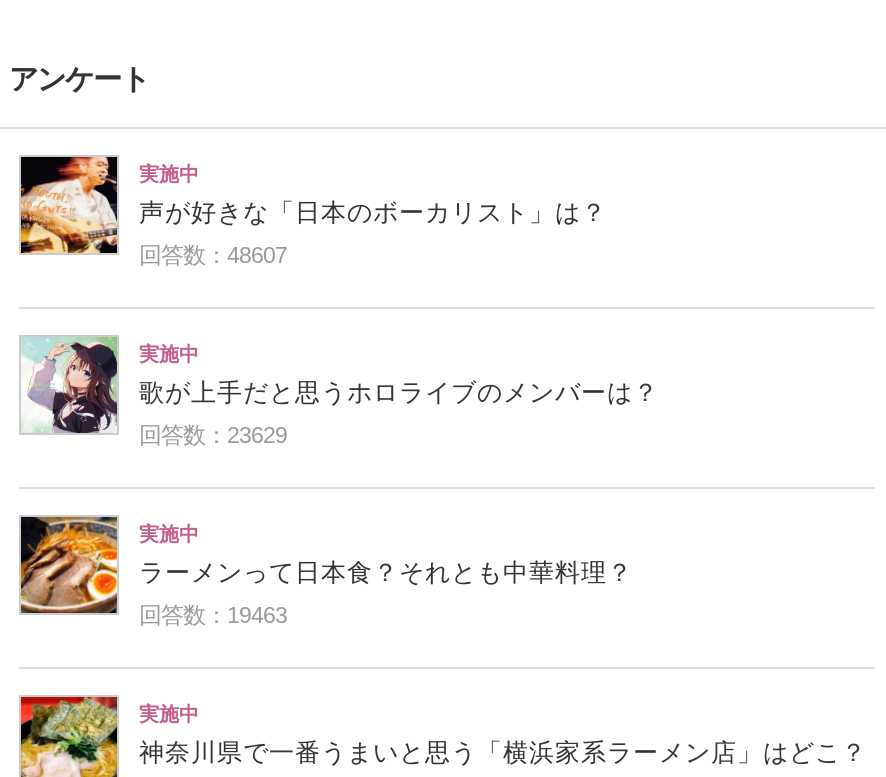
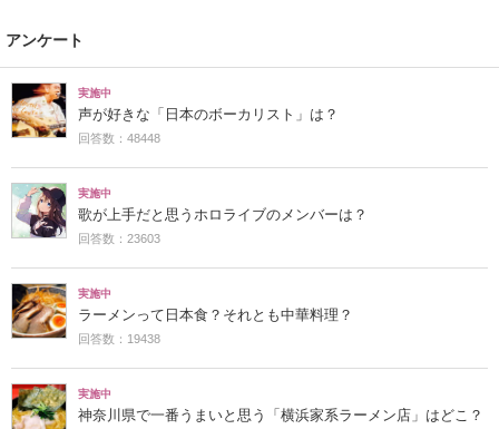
[139,243,287,267] 回答数：48607 -> [78,131,160,145] 回答数：48448
[139,423,287,447] 回答数：23629 -> [78,232,160,245] 回答数：23603
[139,603,287,627] 回答数：19463 -> [78,332,160,345] 回答数：19438

